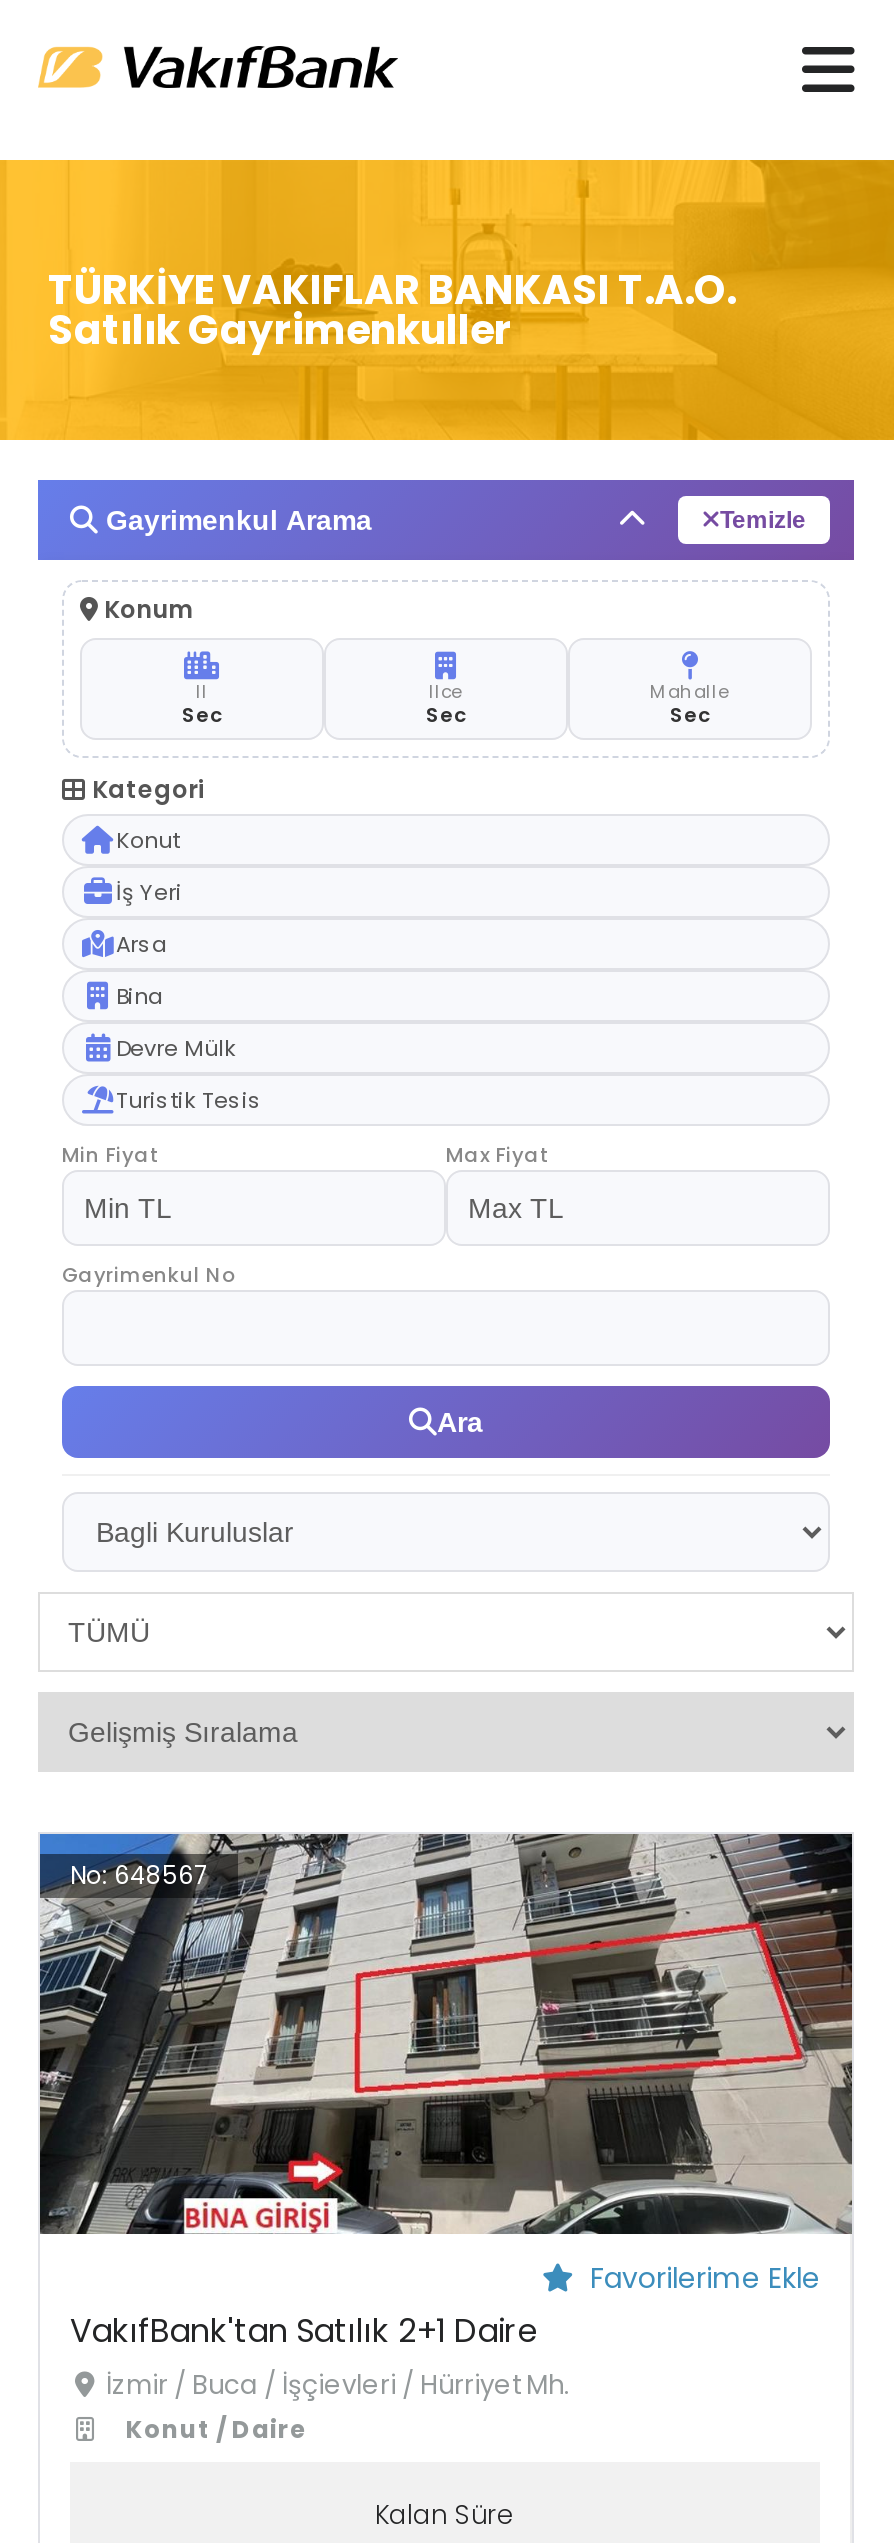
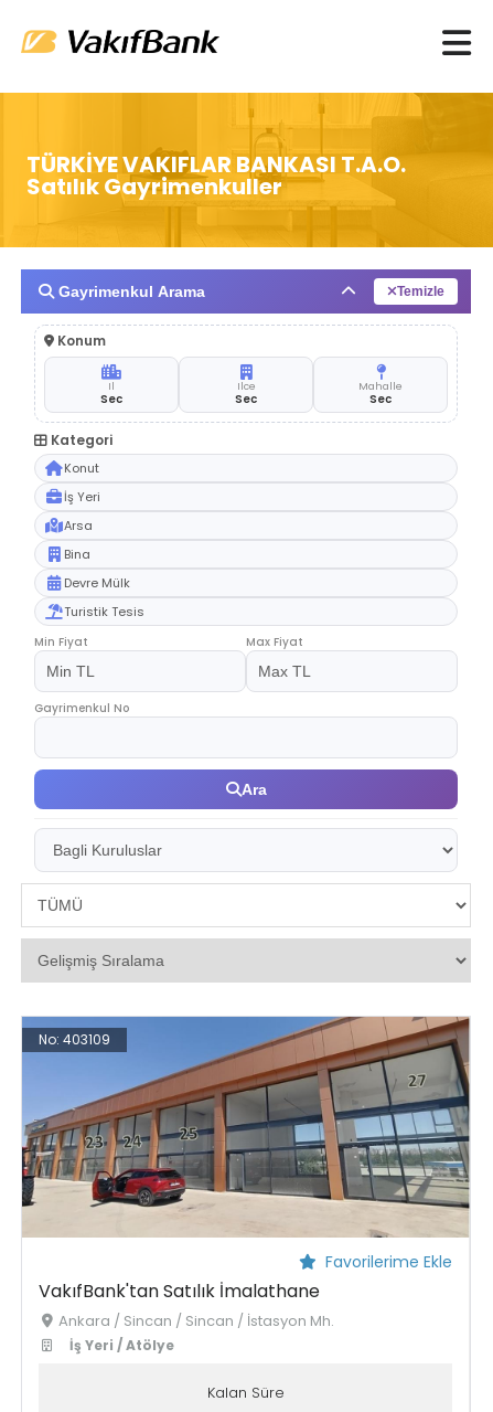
[38,1832,854,2236] [image] | No: 648567 -> [21,1016,471,1238] [image] | No: 403109
[70,2308,570,2446] VakıfBank'tan Satılık 2+1 Daire | İzmir / Buca / İşçievleri / Hürriyet Mh. | Konut / Daire -> [39,1278,334,1355] VakıfBank'tan Satılık İmalathane | Ankara / Sincan / Sincan / İstasyon Mh. | İş Yeri / Atölye

